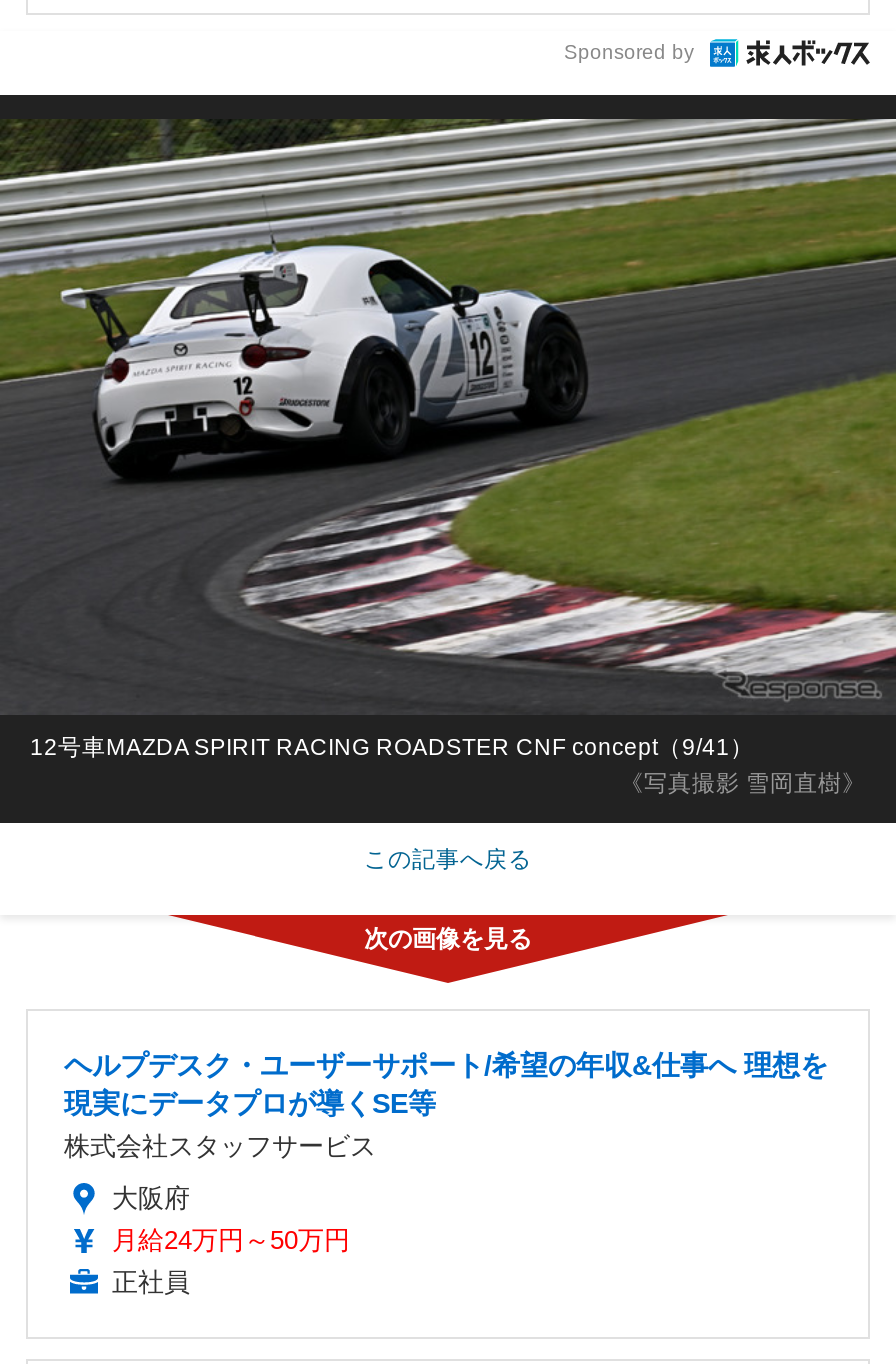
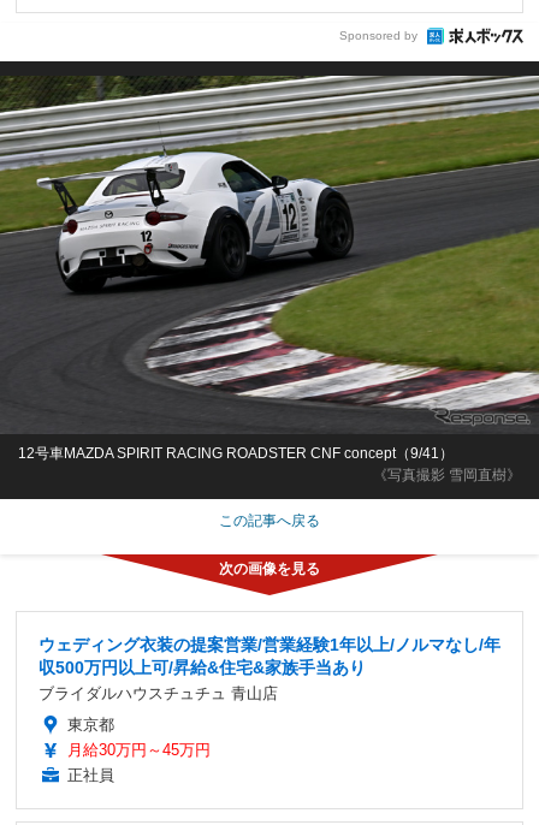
[64,1048,828,1160] ヘルプデスク・ユーザーサポート/希望の年収&仕事へ 理想を | 現実にデータプロが導くSE等 | 株式会社スタッフサービス -> [38,635,500,702] ウェディング衣装の提案営業/営業経験1年以上/ノルマなし/年 | 収500万円以上可/昇給&住宅&家族手当あり | ブライダルハウスチュチュ 青山店
[112,1182,350,1254] 大阪府 | 月給24万円～50万円 -> [67,715,211,758] 東京都 | 月給30万円～45万円

